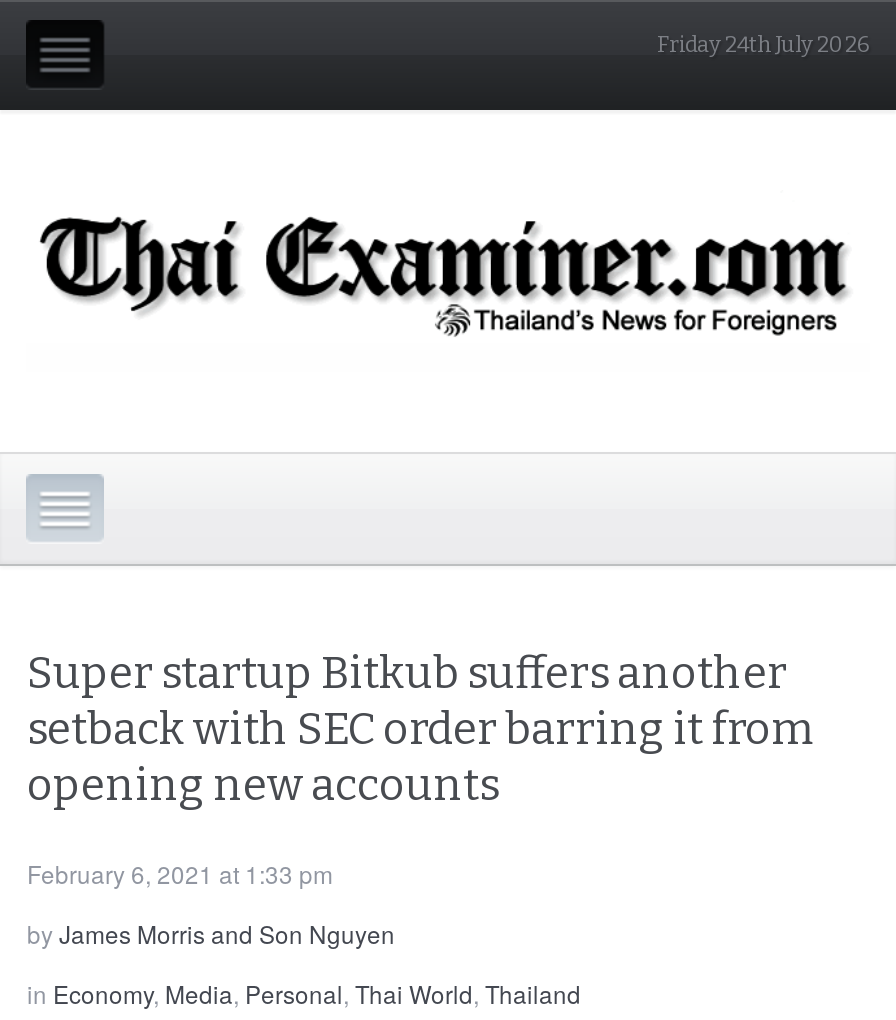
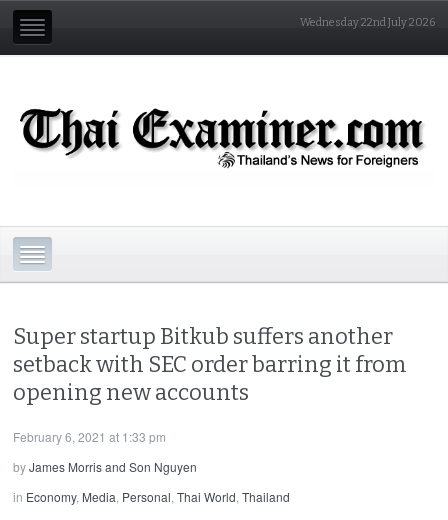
[657,32,869,58] Friday 24th July 2026 -> [299,16,434,29] Wednesday 22nd July 2026

